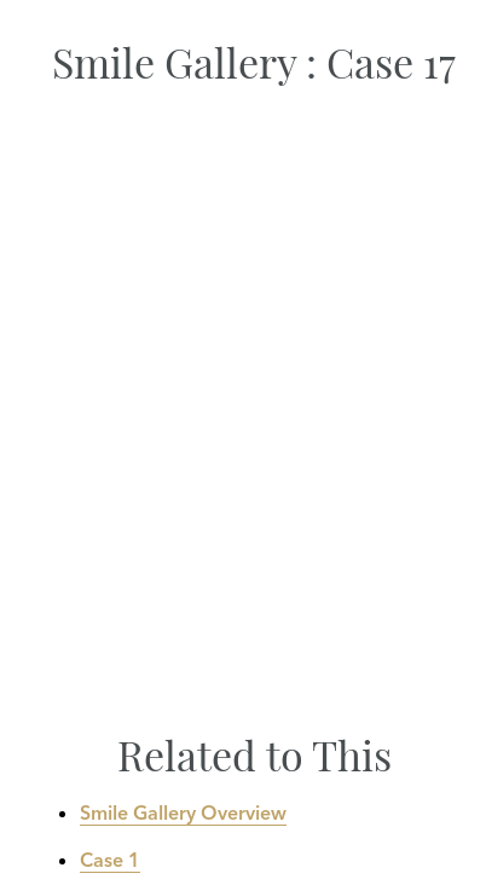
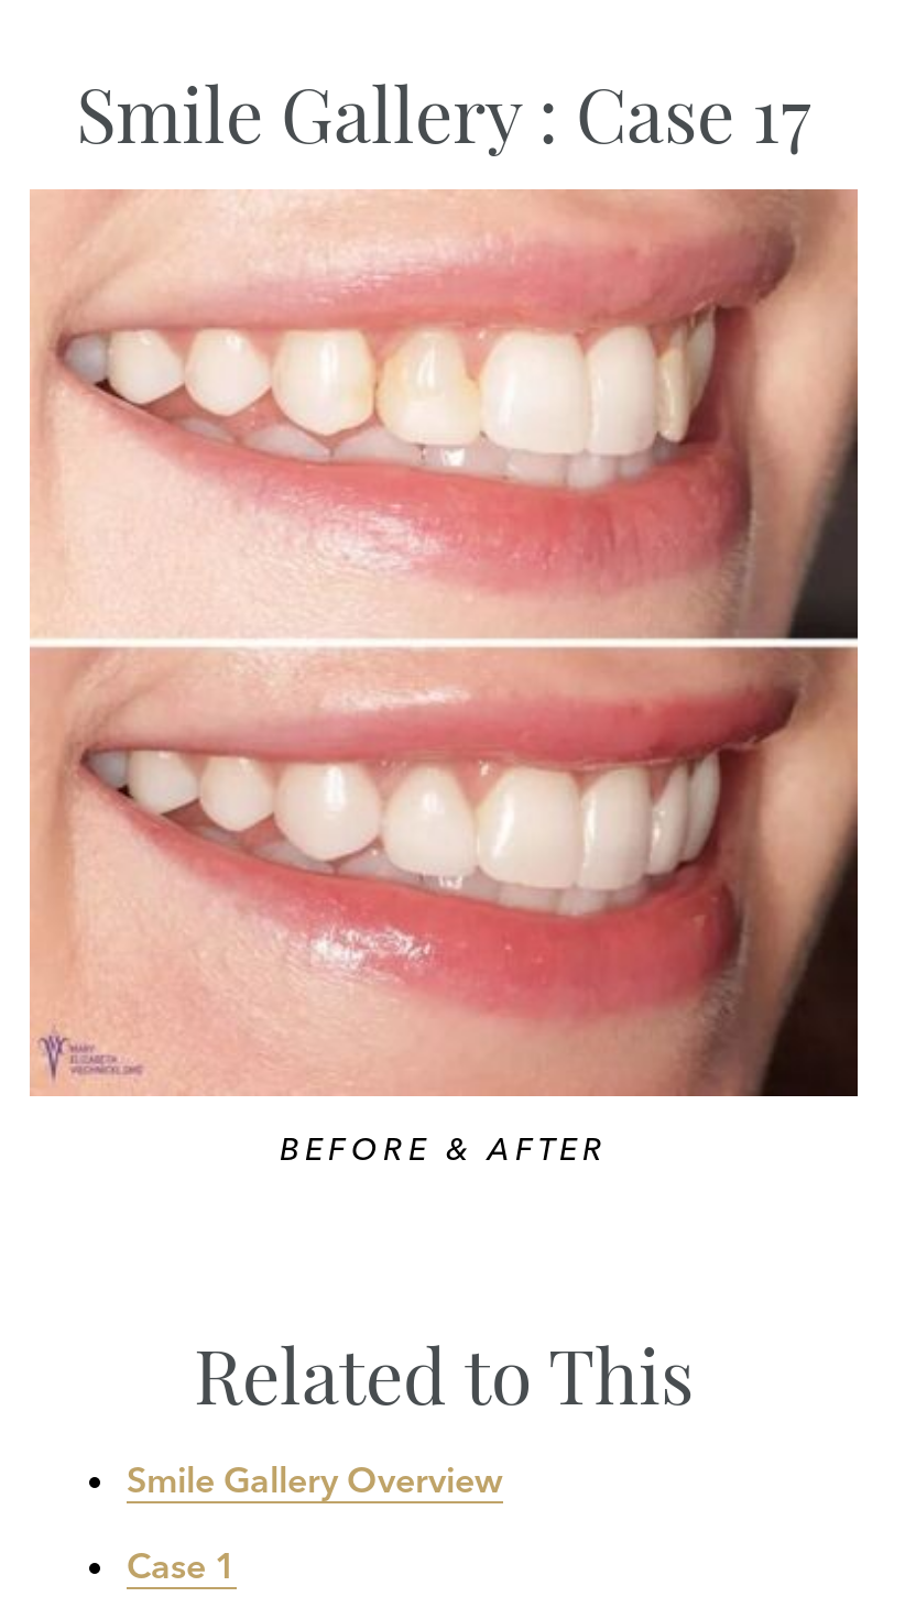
none -> [28,187,860,1170] [image] | BEFORE & AFTER

